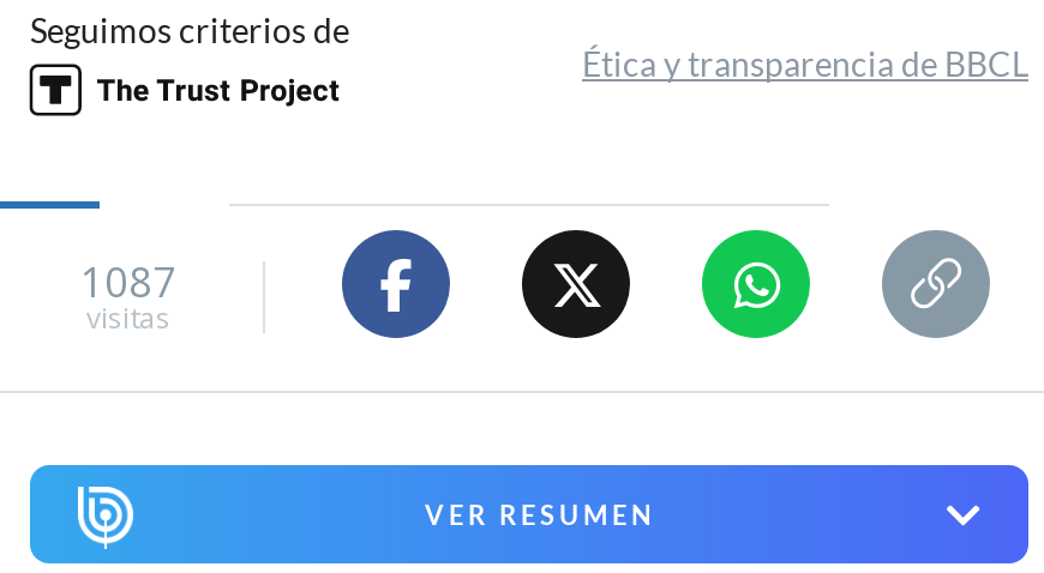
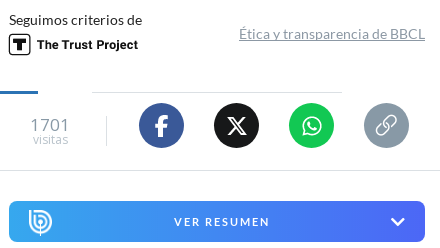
[80,254,176,309] 1087 -> [30,113,70,136] 1701

